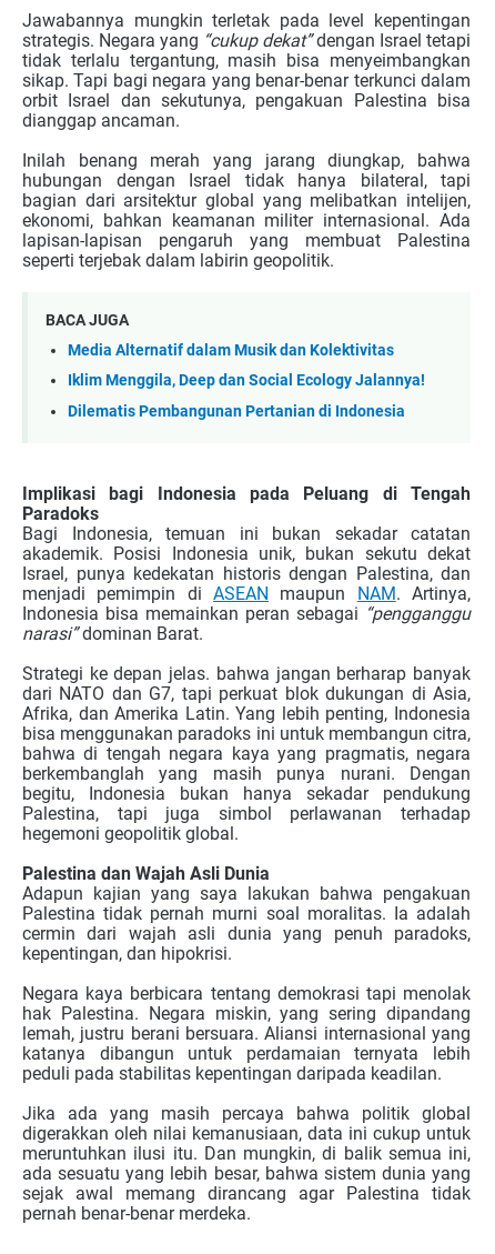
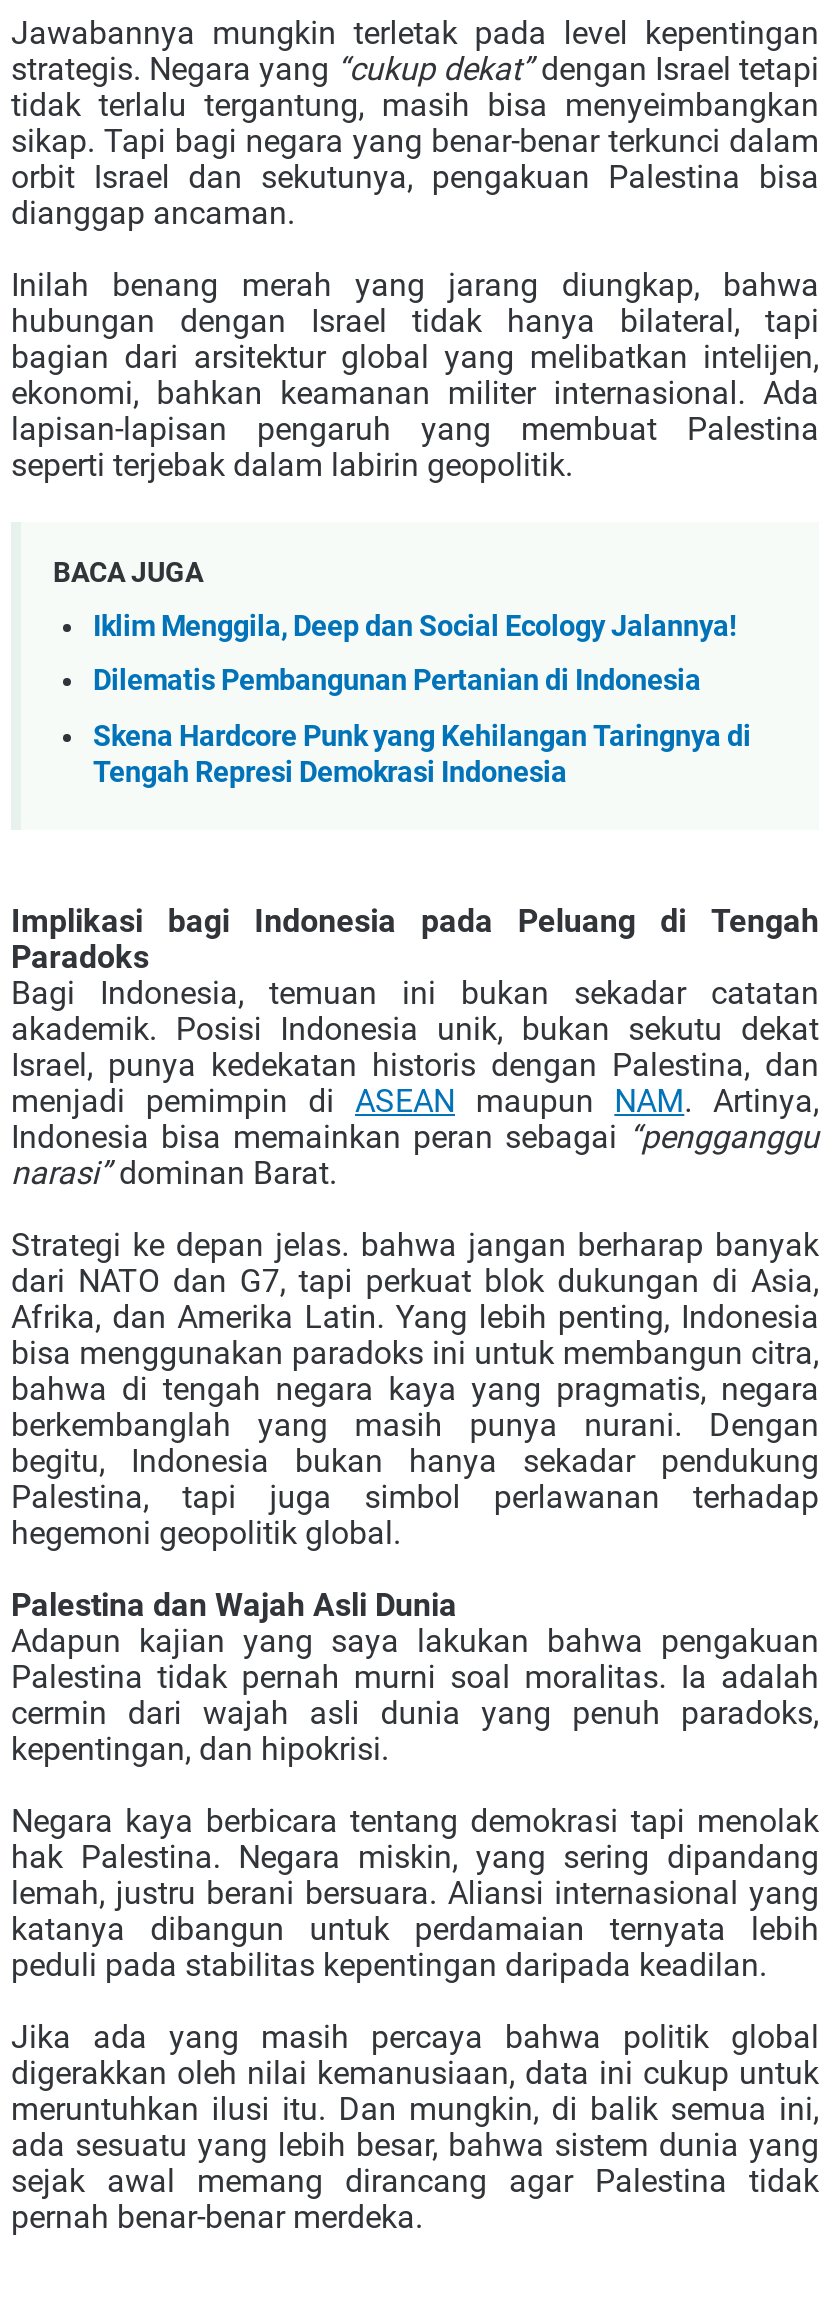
[68,341,394,360] Media Alternatif dalam Musik dan Kolektivitas -> none
moved [68,371,425,421] -> [93,610,737,699]: Iklim Menggila, Deep dan Social Ecology Jalannya! | Dilematis Pembangunan Pertanian di Indonesia
none -> [93,720,751,790] Skena Hardcore Punk yang Kehilangan Taringnya di | Tengah Represi Demokrasi Indonesia

